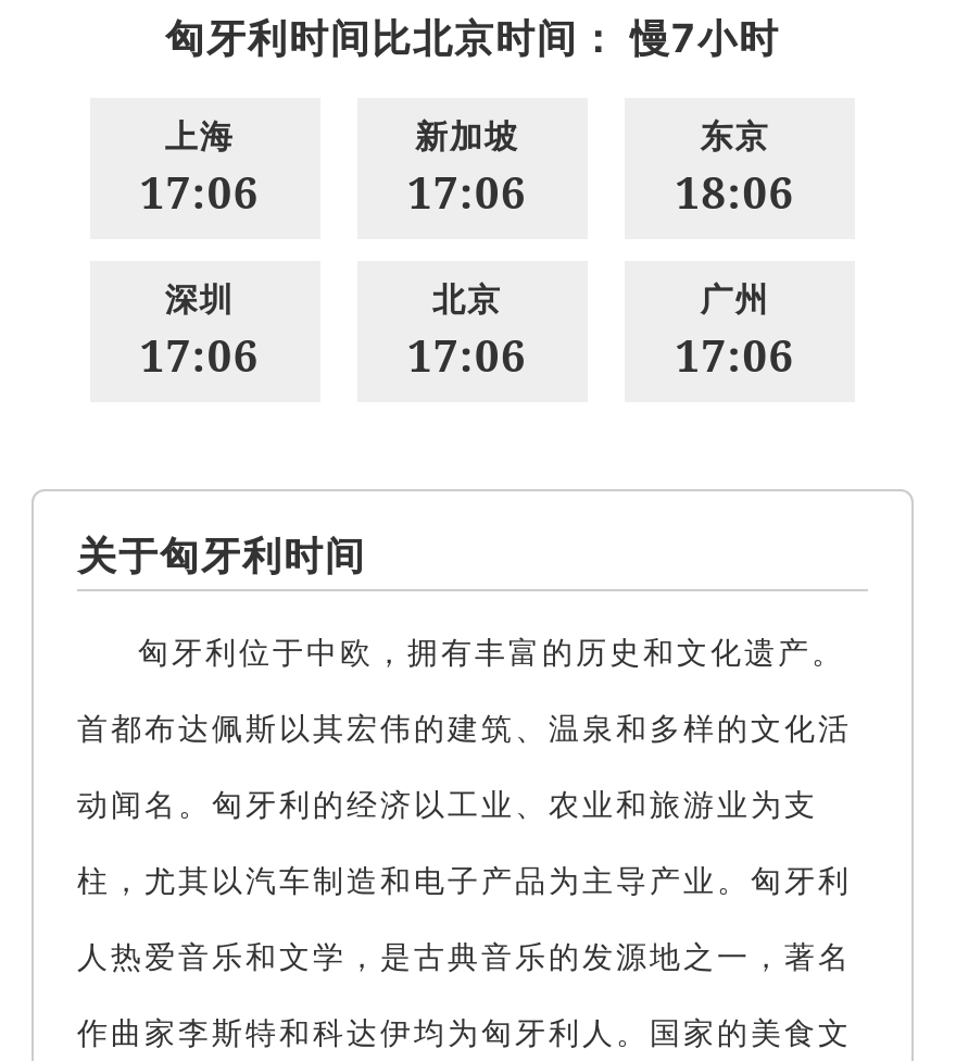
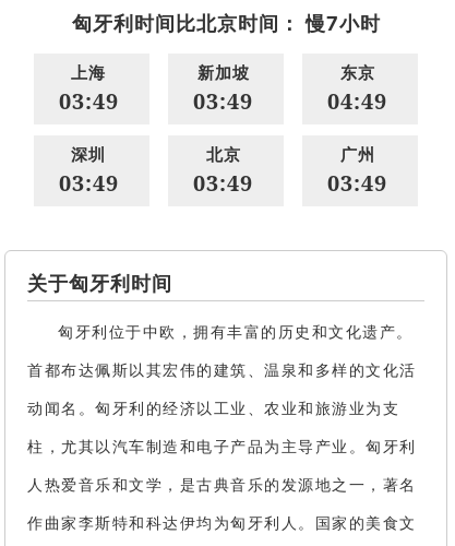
[140,163,259,222] 17:06 -> [59,86,119,116] 03:49
[407,163,527,222] 17:06 -> [193,86,253,116] 03:49
[675,163,795,222] 18:06 -> [328,86,388,116] 04:49
[140,326,259,385] 17:06 -> [59,168,119,198] 03:49
[407,326,527,385] 17:06 -> [193,168,253,198] 03:49
[675,326,795,385] 17:06 -> [328,168,388,198] 03:49

